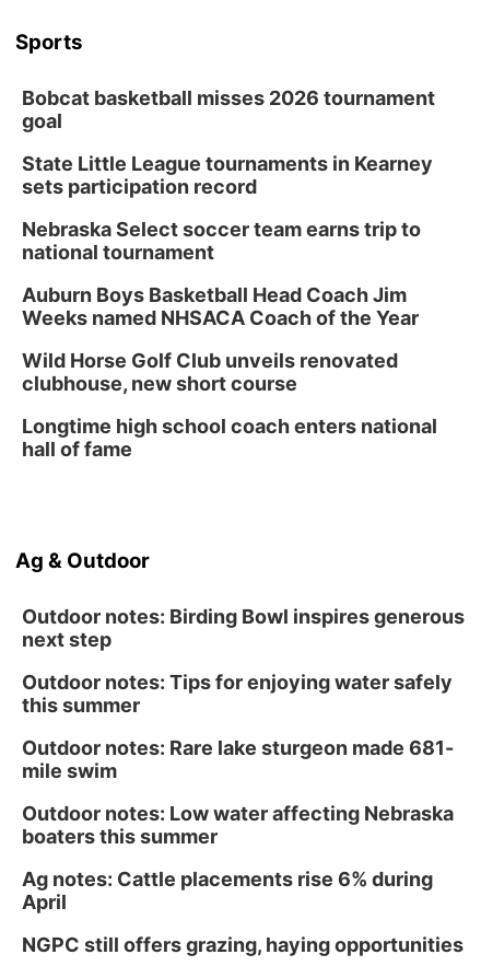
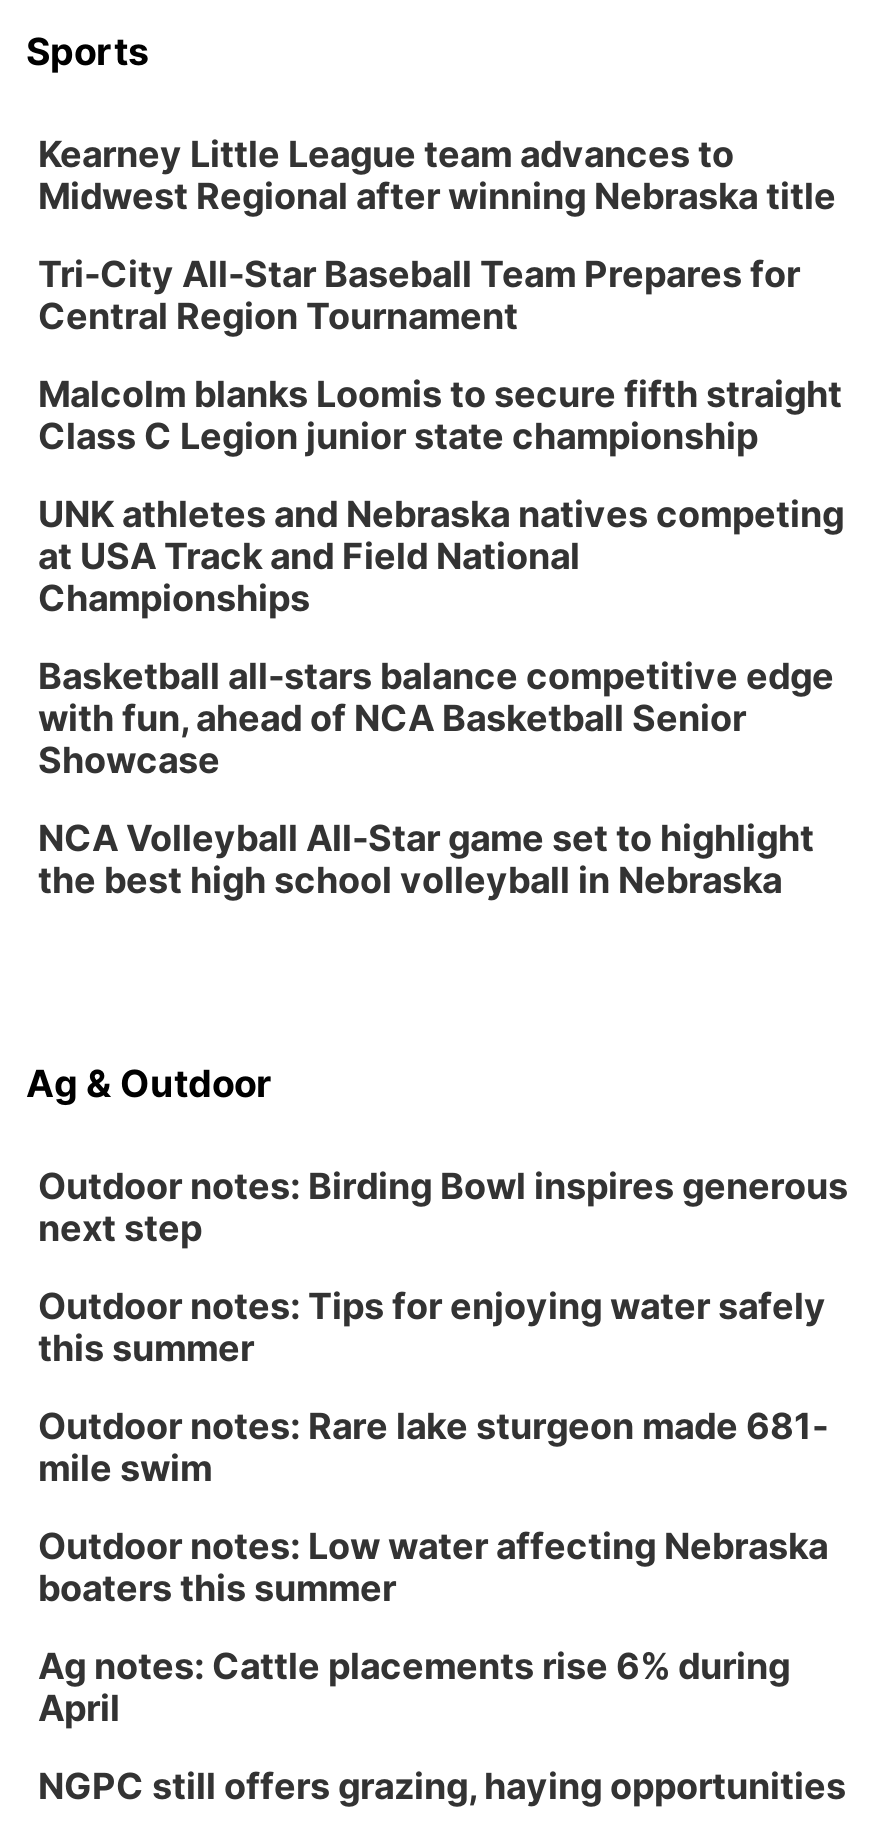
[22,86,435,132] Bobcat basketball misses 2026 tournament | goal -> [38,133,836,217] Kearney Little League team advances to | Midwest Regional after winning Nebraska title
[22,152,433,198] State Little League tournaments in Kearney | sets participation record -> [38,253,800,337] Tri-City All-Star Baseball Team Prepares for | Central Region Tournament
[22,218,421,264] Nebraska Select soccer team earns trip to | national tournament -> [38,373,842,457] Malcolm blanks Loomis to secure fifth straight | Class C Legion junior state championship
[22,283,419,329] Auburn Boys Basketball Head Coach Jim | Weeks named NHSACA Coach of the Year -> [38,493,844,619] UNK athletes and Nebraska natives competing | at USA Track and Field National | Championships
[22,349,398,395] Wild Horse Golf Club unveils renovated | clubhouse, new short course -> [38,655,834,781] Basketball all-stars balance competitive edge | with fun, ahead of NCA Basketball Senior | Showcase
[22,415,437,461] Longtime high school coach enters national | hall of fame -> [38,817,814,901] NCA Volleyball All-Star game set to highlight | the best high school volleyball in Nebraska

